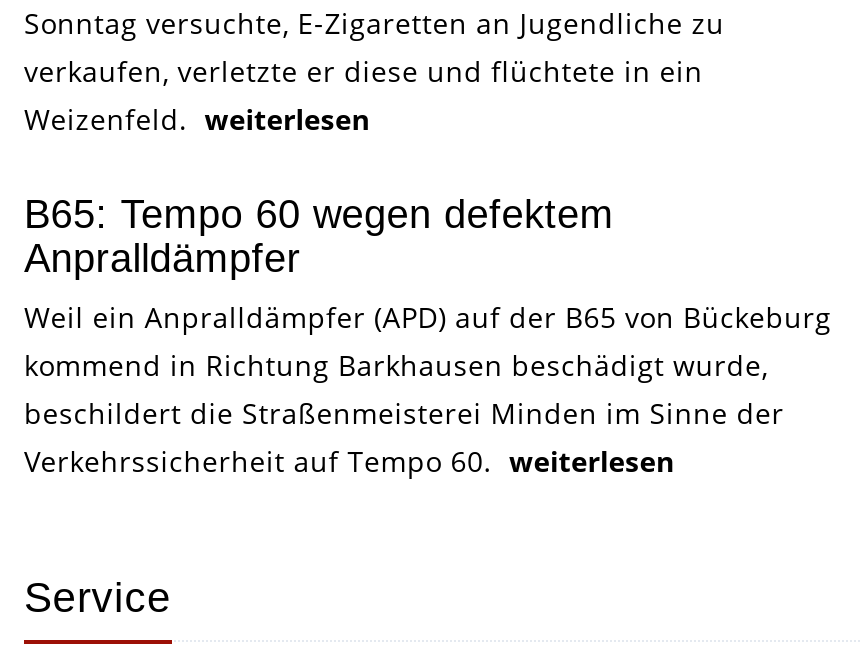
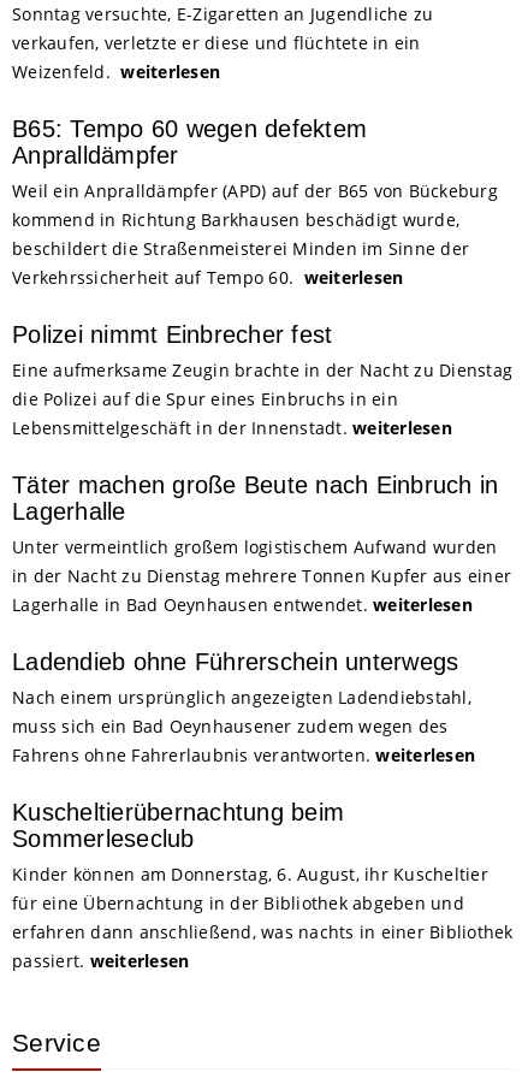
none -> [12,322,513,973] Polizei nimmt Einbrecher fest | Eine aufmerksame Zeugin brachte in der Nacht zu Dienstag | die Polizei auf die Spur eines Einbruchs in ein | Lebensmittelgeschäft in der Innenstadt. weiterlesen | Täter machen große Beute nach Einbruch in | Lagerhalle | Unter vermeintlich großem logistischem Aufwand wurden | in der Nacht zu Dienstag mehrere Tonnen Kupfer aus einer | Lagerhalle in Bad Oeynhausen entwendet. weiterlesen | Ladendieb ohne Führerschein unterwegs | Nach einem ursprünglich angezeigten Ladendiebstahl, | muss sich ein Bad Oeynhausener zudem wegen des | Fahrens ohne Fahrerlaubnis verantworten. weiterlesen | Kuscheltierübernachtung beim | Sommerleseclub | Kinder können am Donnerstag, 6. August, ihr Kuscheltier | für eine Übernachtung in der Bibliothek abgeben und | erfahren dann anschließend, was nachts in einer Bibliothek | passiert. weiterlesen

